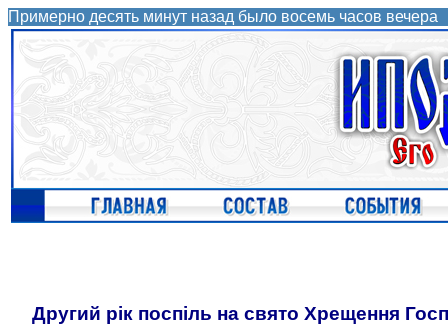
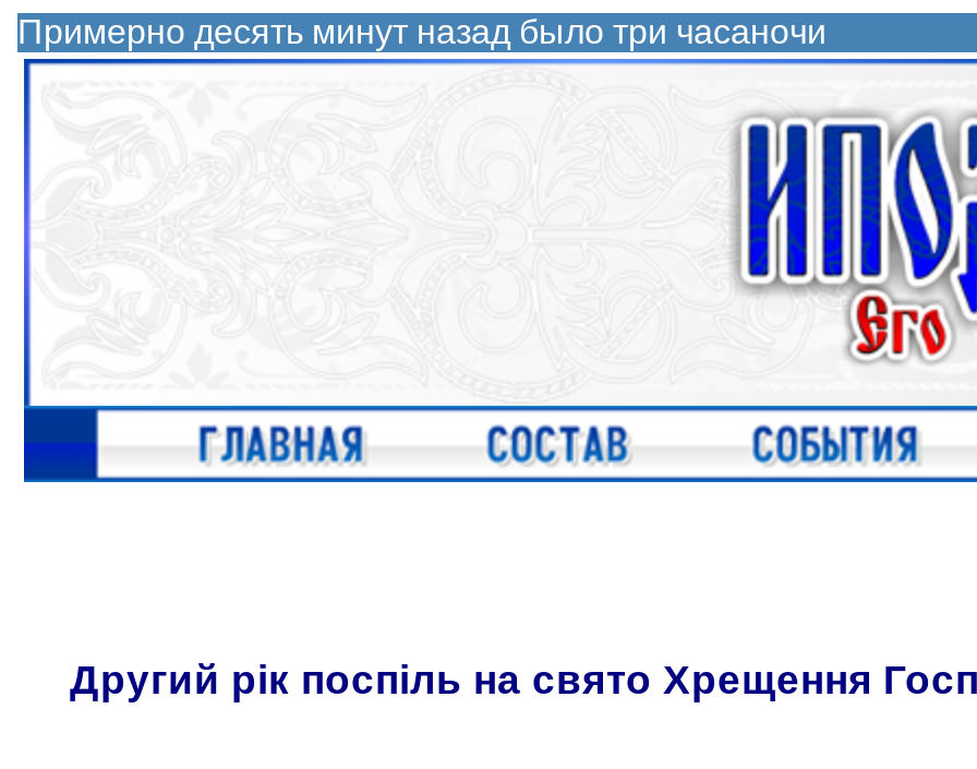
[8,8,438,25] Примерно десять минут назад было восемь часов вечера -> [17,13,827,50] Примерно десять минут назад было три часаночи

